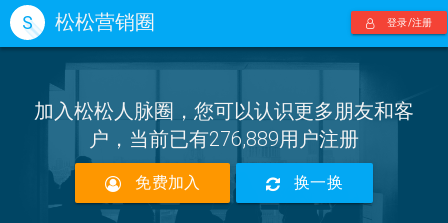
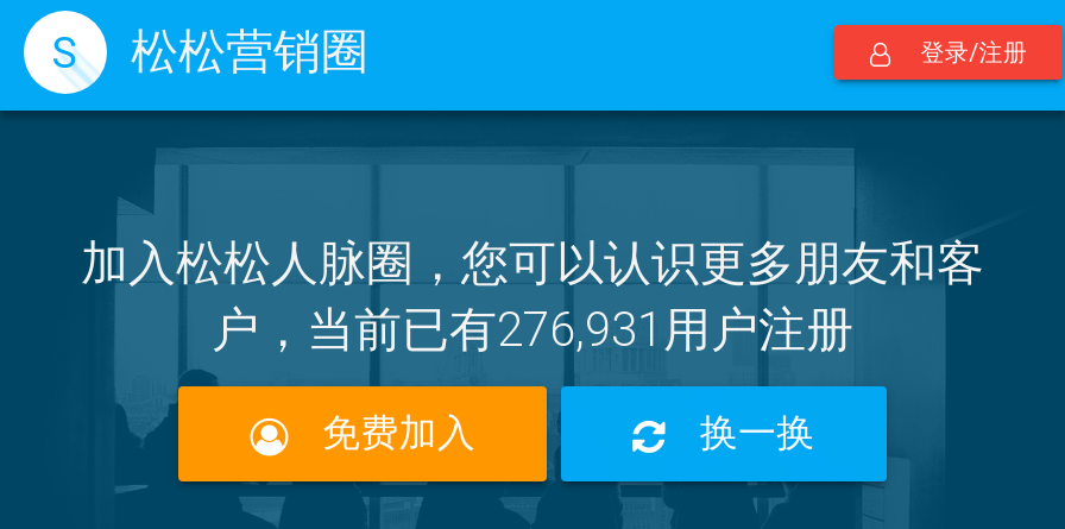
[89,127,359,151] 户，当前已有276,889用户注册 -> [212,301,853,358] 户，当前已有276,931用户注册

